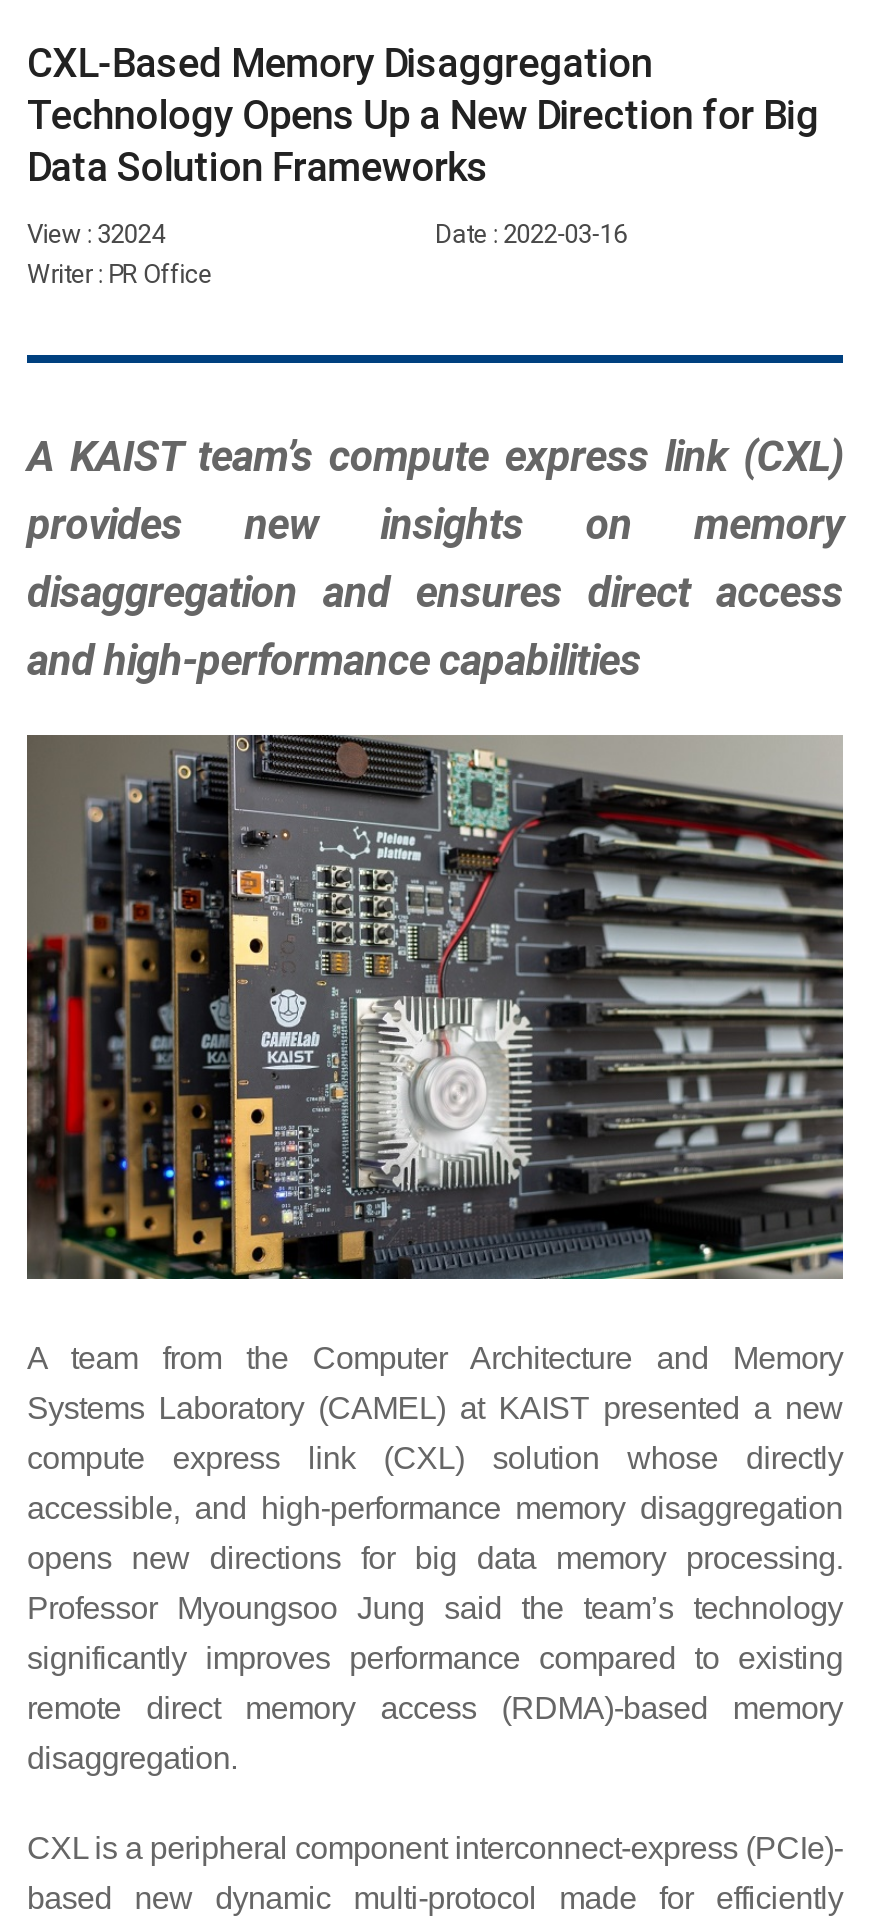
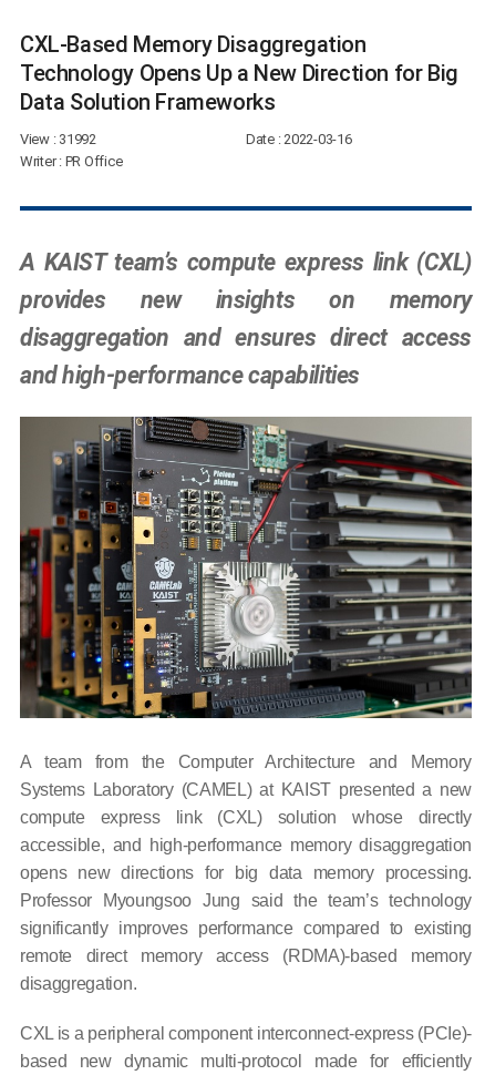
[27,218,165,248] View: 32024 -> [20,130,96,147] View: 31992

